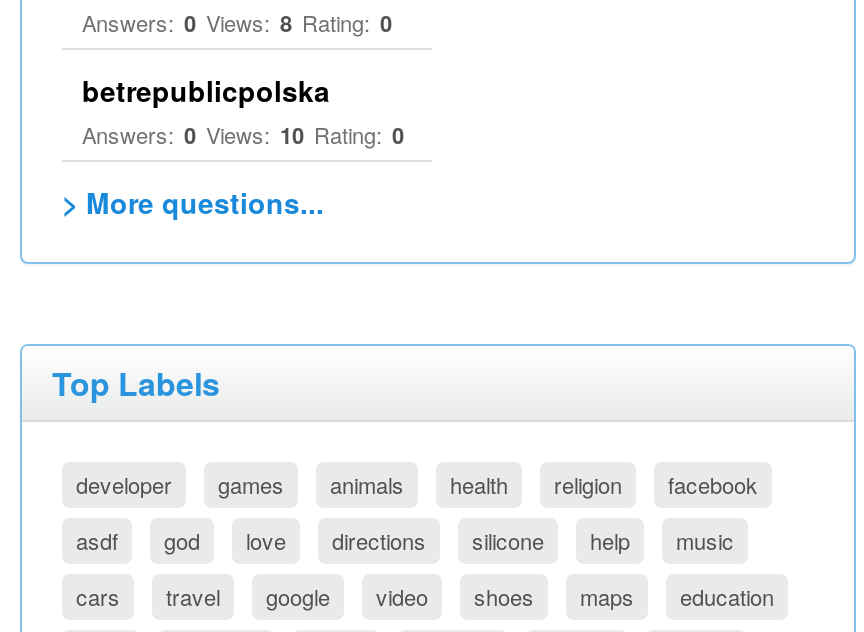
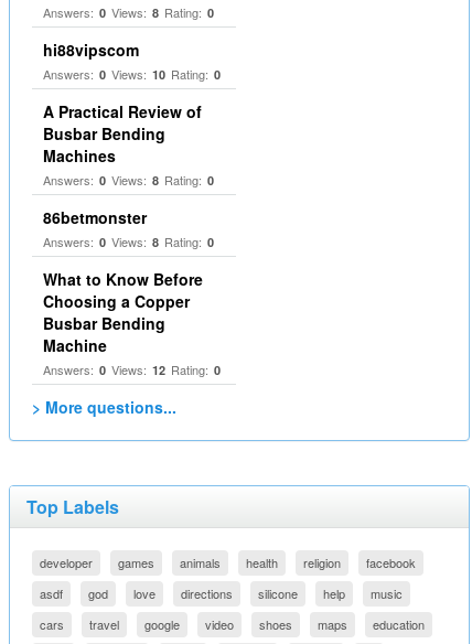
[82,70,330,110] betrepublicpolska -> [43,39,139,61] hi88vipscom
none -> [43,100,221,378] A Practical Review of | Busbar Bending | Machines | Answers: 0 Views: 8 Rating: 0 | 86betmonster | Answers: 0 Views: 8 Rating: 0 | What to Know Before | Choosing a Copper | Busbar Bending | Machine | Answers: 0 Views: 12 Rating: 0

